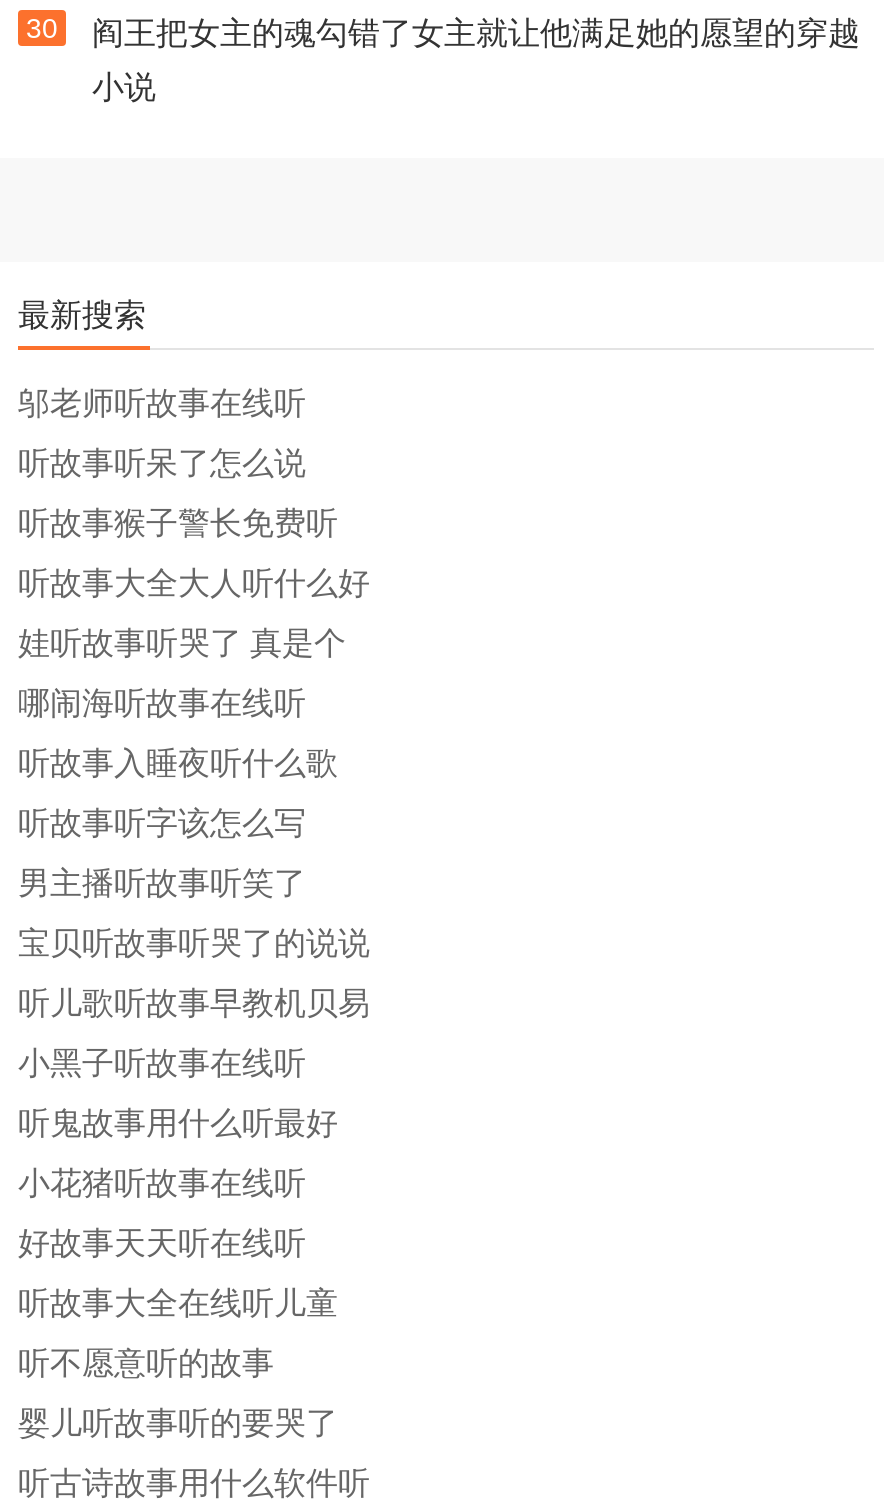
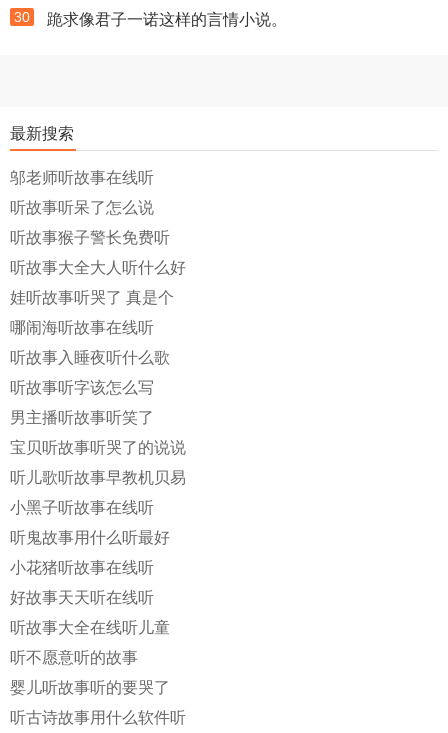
[92,16,860,104] 阎王把女主的魂勾错了女主就让他满足她的愿望的穿越 | 小说 -> [47,11,287,28] 跪求像君子一诺这样的言情小说。

